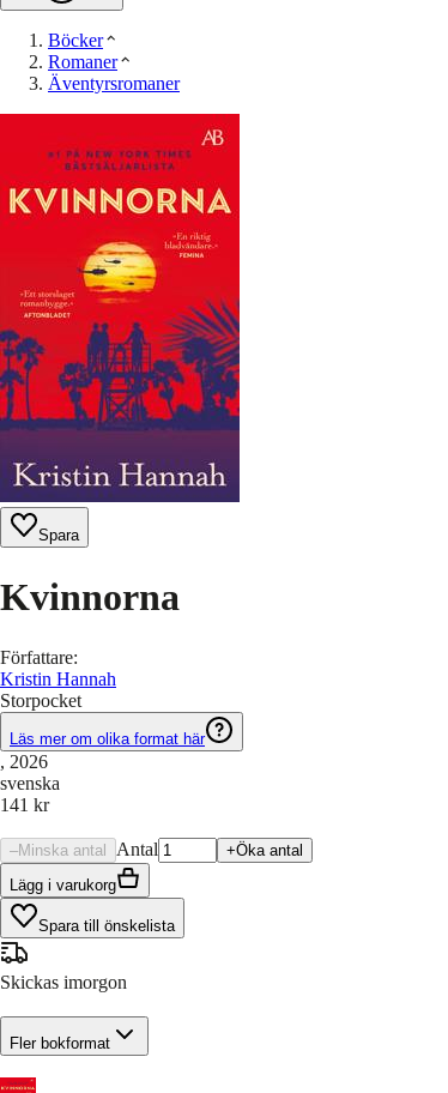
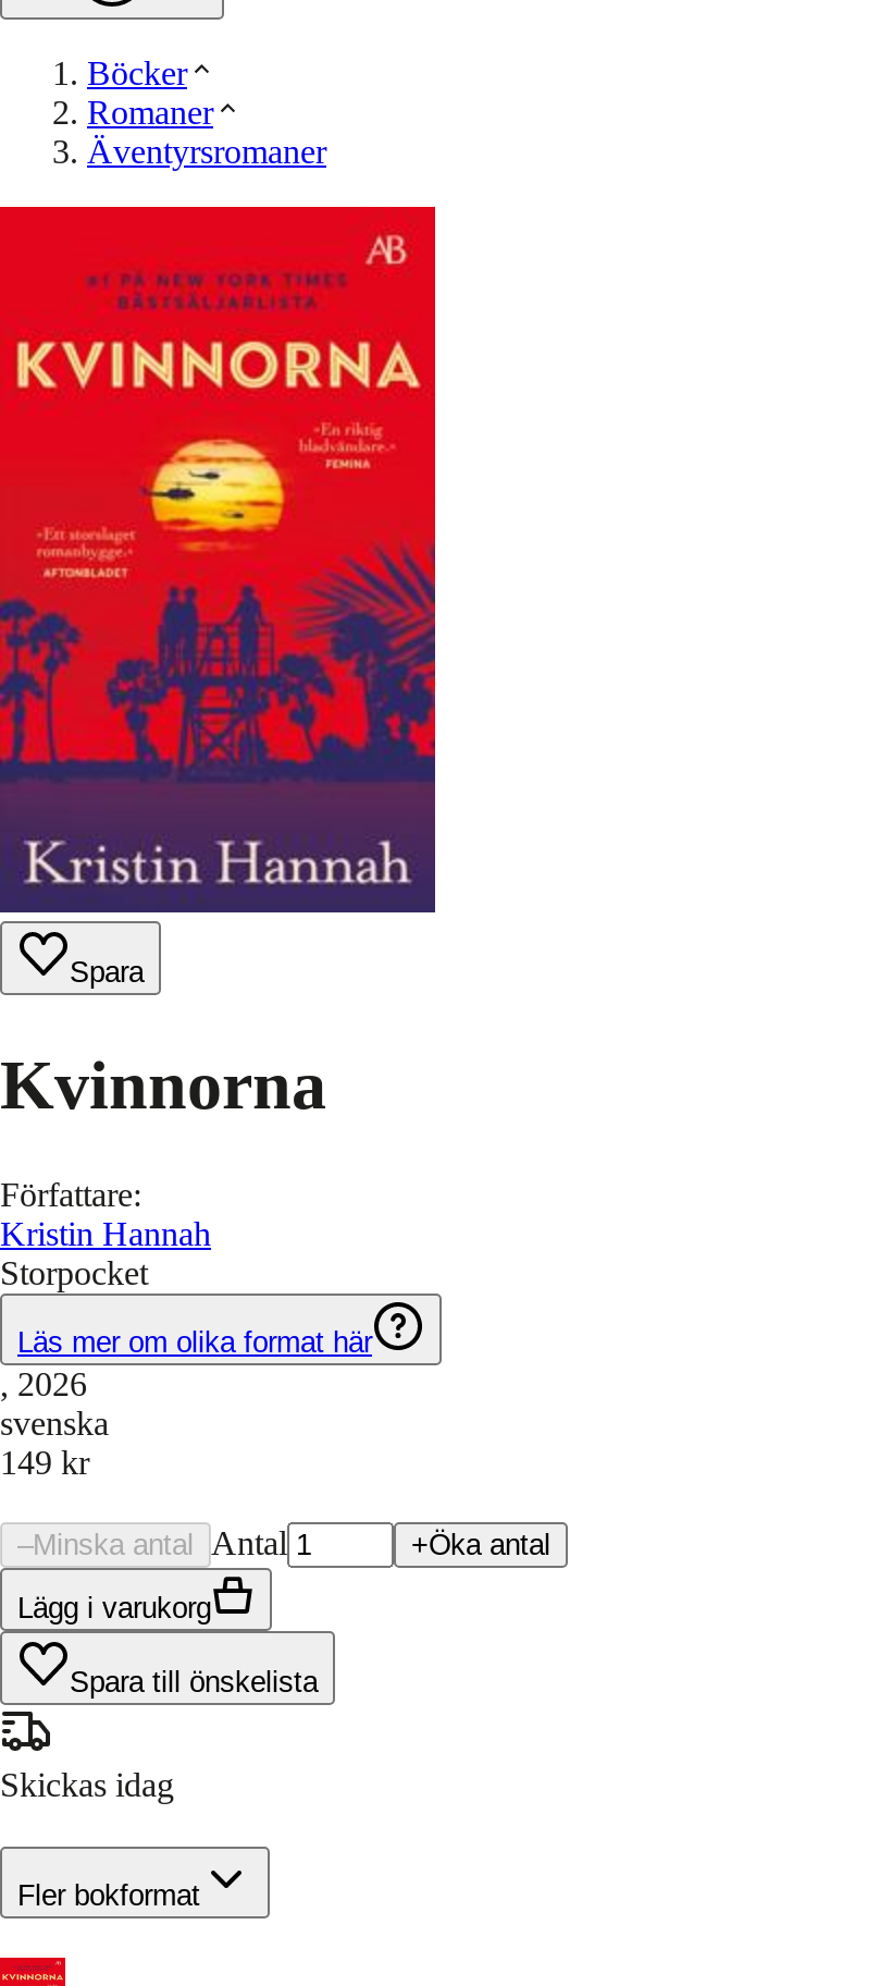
[0,794,49,815] 141 kr -> [0,1444,89,1481] 149 kr
[0,972,127,992] Skickas imorgon -> [0,1766,174,1803] Skickas idag

